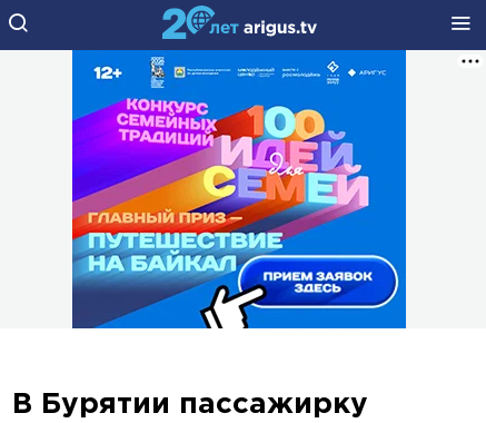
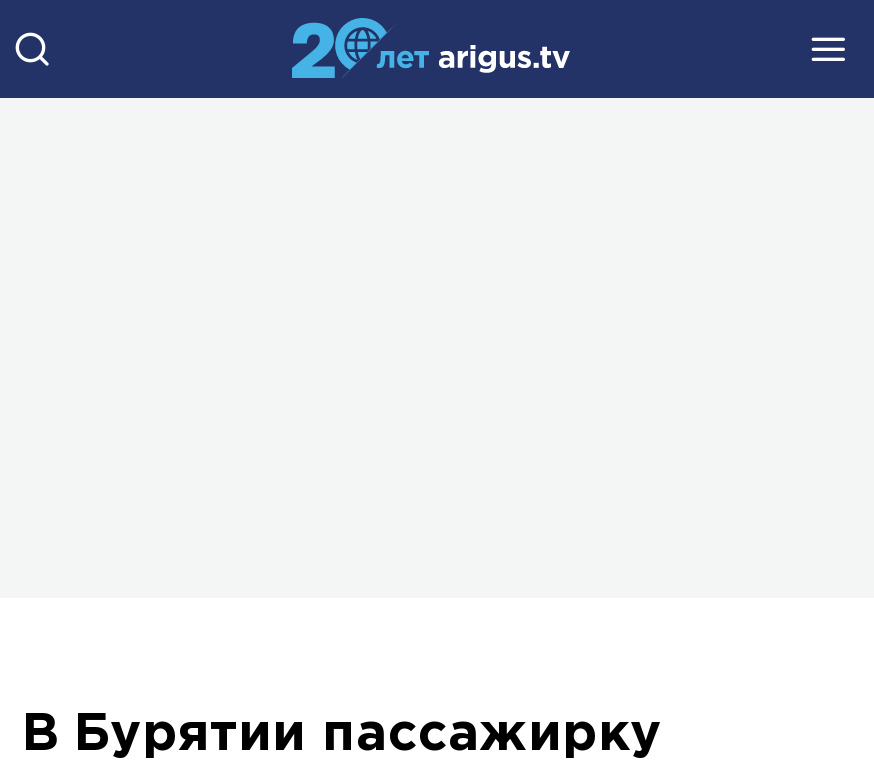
[71,50,407,329] [image] -> none

